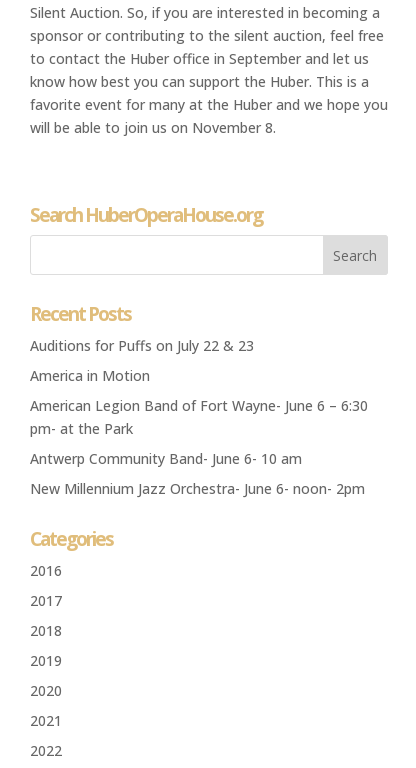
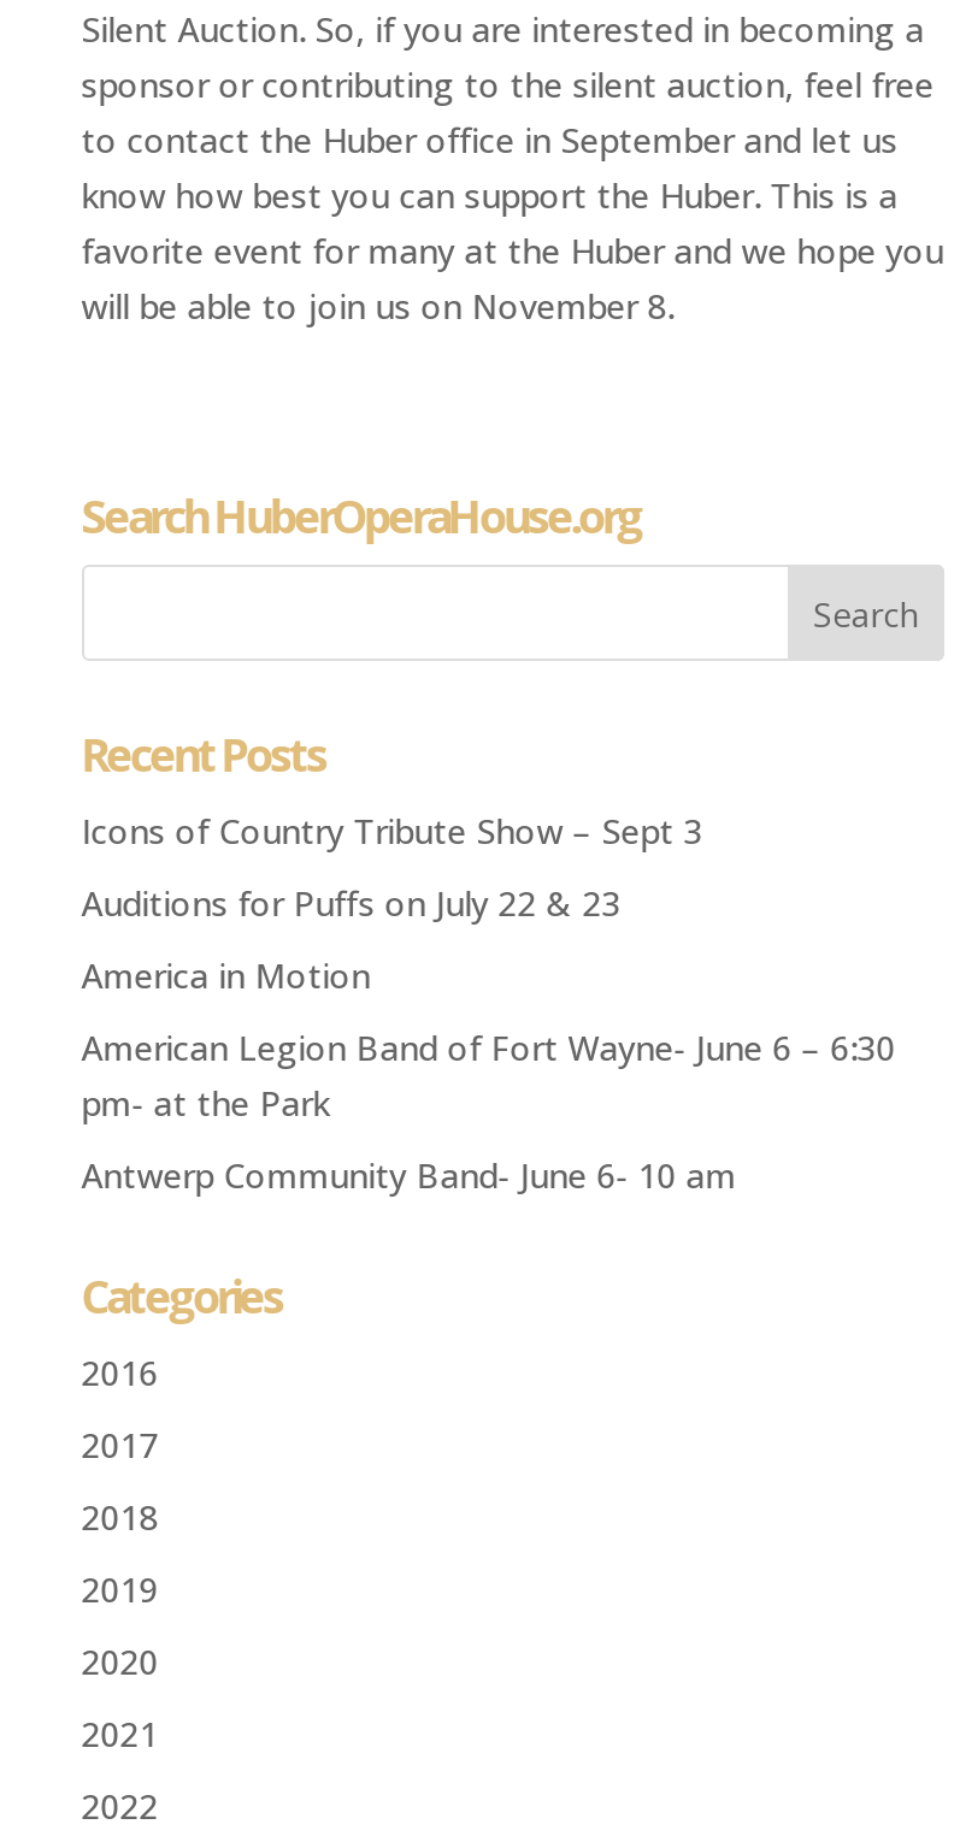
none -> [81,809,703,855] Icons of Country Tribute Show – Sept 3
moved [30,336,368,468] -> [81,881,896,1199]: Auditions for Puffs on July 22 & 23 | America in Motion | American Legion Band of Fort Wayne- June 6 – 6:30 | pm- at the Park | Antwerp Community Band- June 6- 10 am
[30,479,365,498] New Millennium Jazz Orchestra- June 6- noon- 2pm -> none

